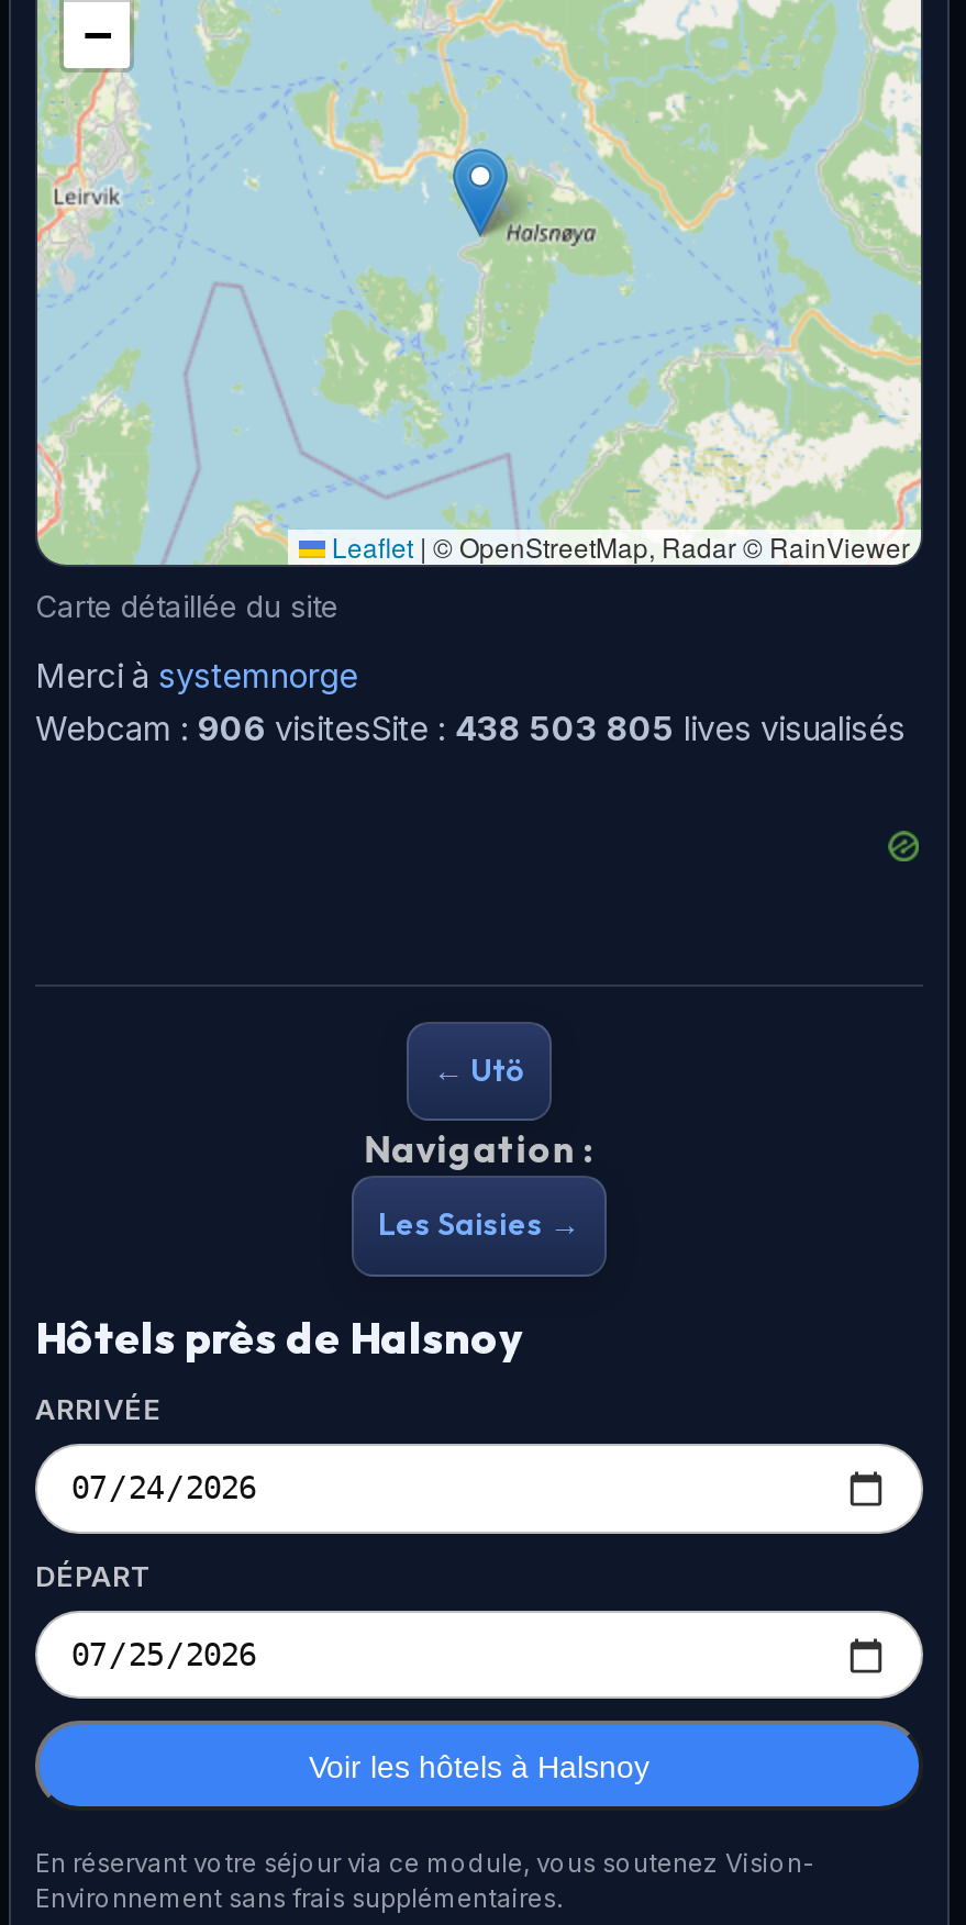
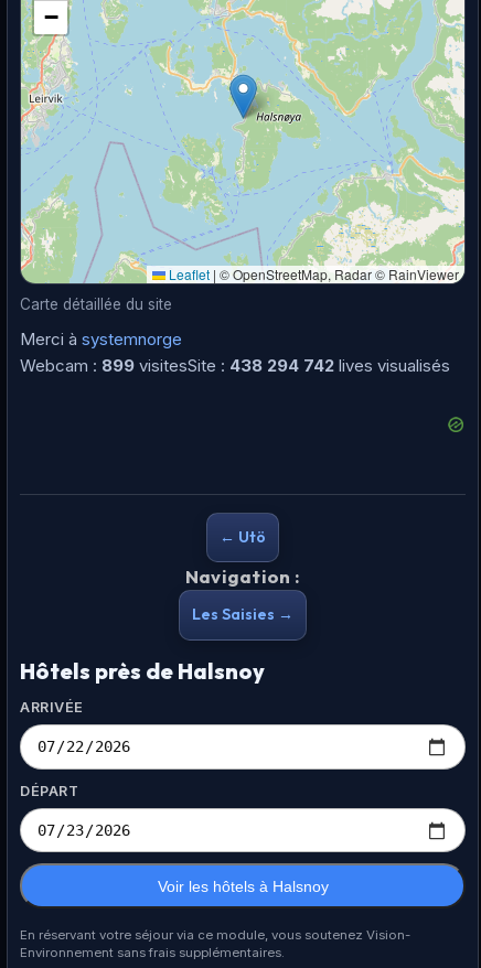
[35,707,906,749] Webcam : 906 visitesSite : 438 503 805 lives visualisés -> [20,355,450,376] Webcam : 899 visitesSite : 438 294 742 lives visualisés

